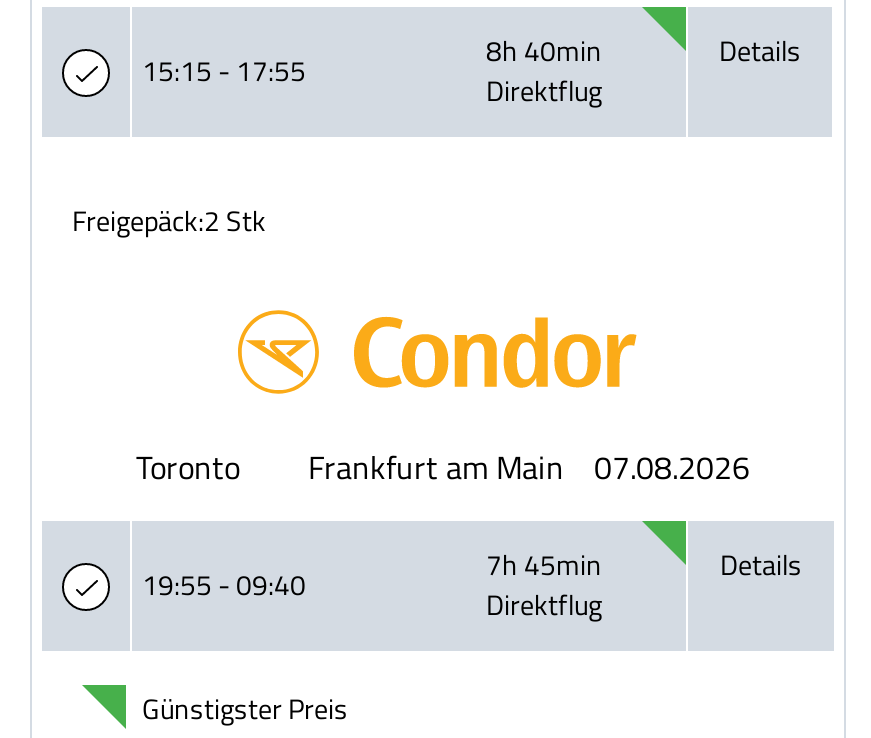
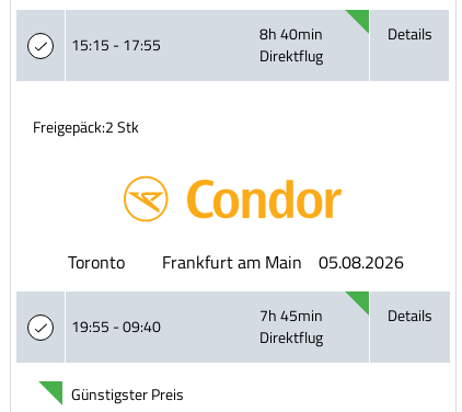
[136,443,750,491] Toronto Frankfurt am Main 07.08.2026 -> [68,249,404,275] Toronto Frankfurt am Main 05.08.2026

